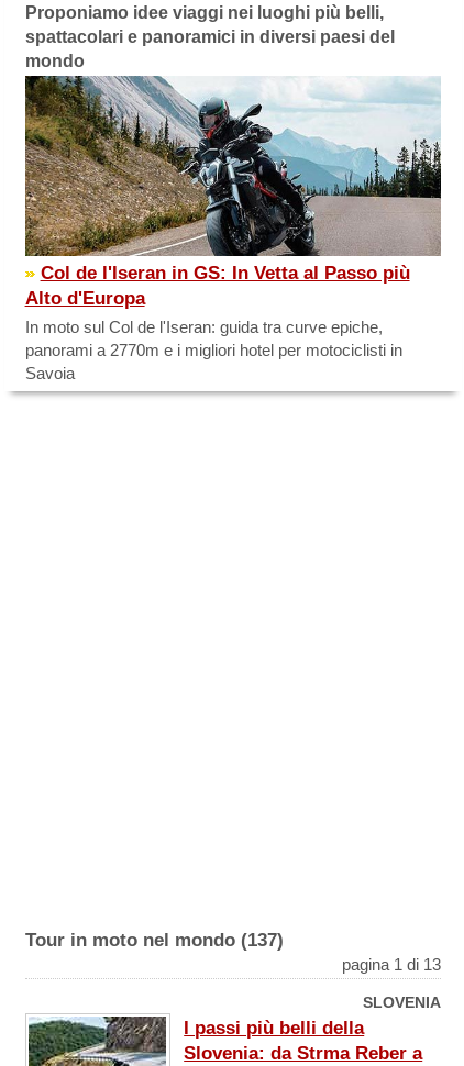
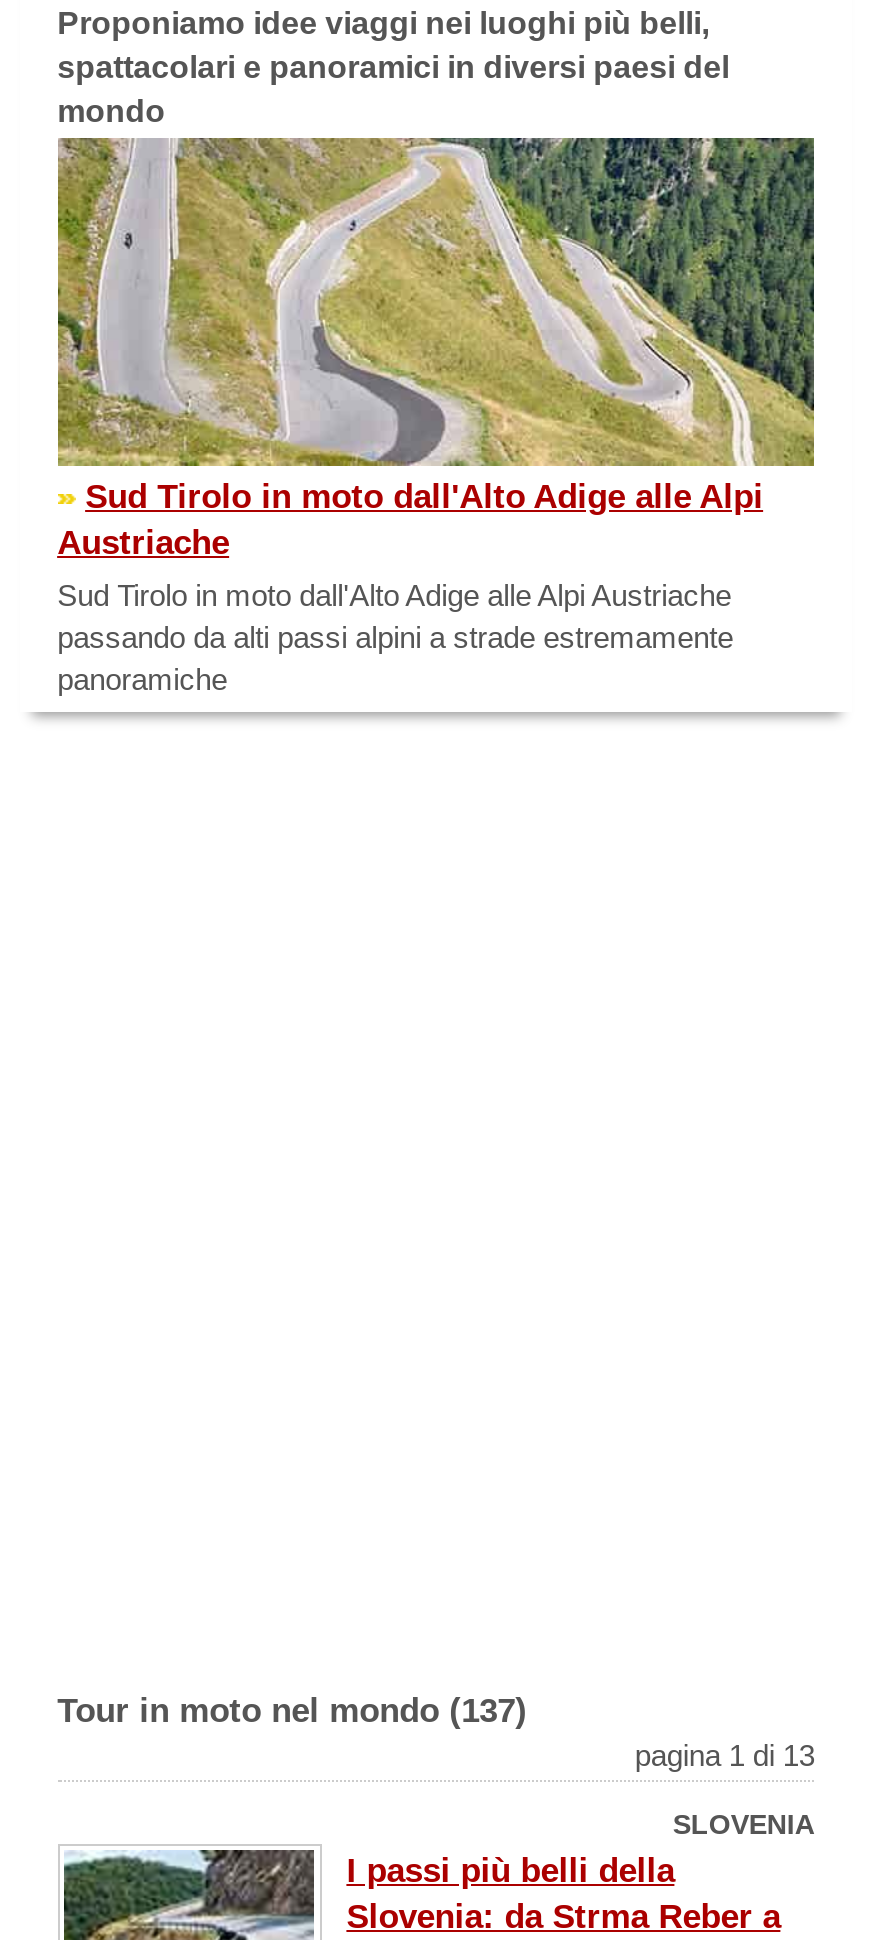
[24,75,442,382] [image] | Col de l'Iseran in GS: In Vetta al Passo più | Alto d'Europa | In moto sul Col de l'Iseran: guida tra curve epiche, | panorami a 2770m e i migliori hotel per motociclisti in | Savoia -> [56,136,816,696] [image] | Sud Tirolo in moto dall'Alto Adige alle Alpi | Austriache | Sud Tirolo in moto dall'Alto Adige alle Alpi Austriache | passando da alti passi alpini a strade estremamente | panoramiche

